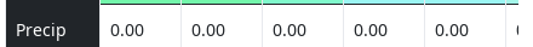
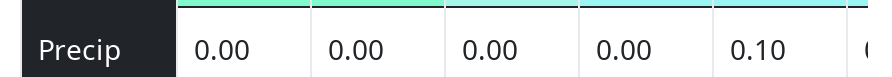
[435,18,469,41] 0.00 -> [730,30,786,68] 0.10

